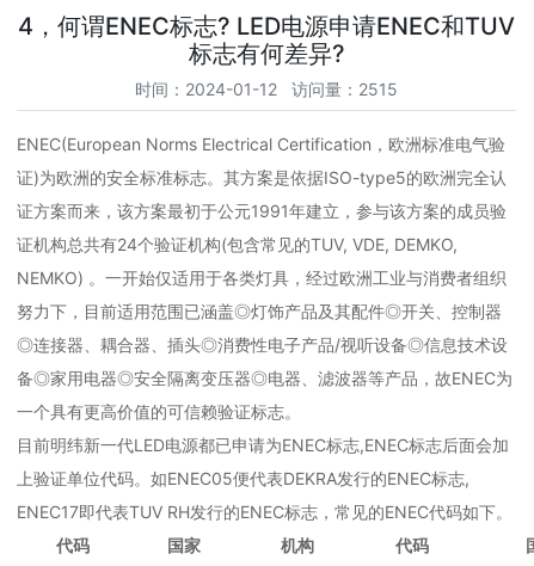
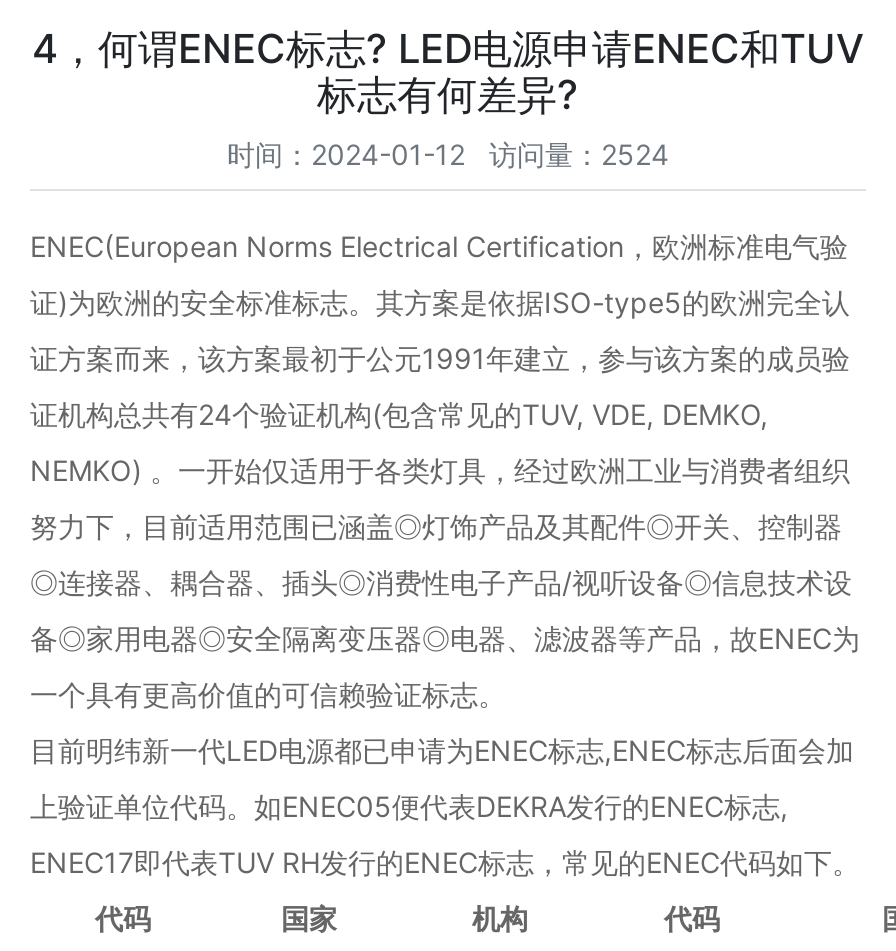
[135,79,398,99] 时间：2024-01-12 访问量：2515 -> [227,137,669,171] 时间：2024-01-12 访问量：2524

